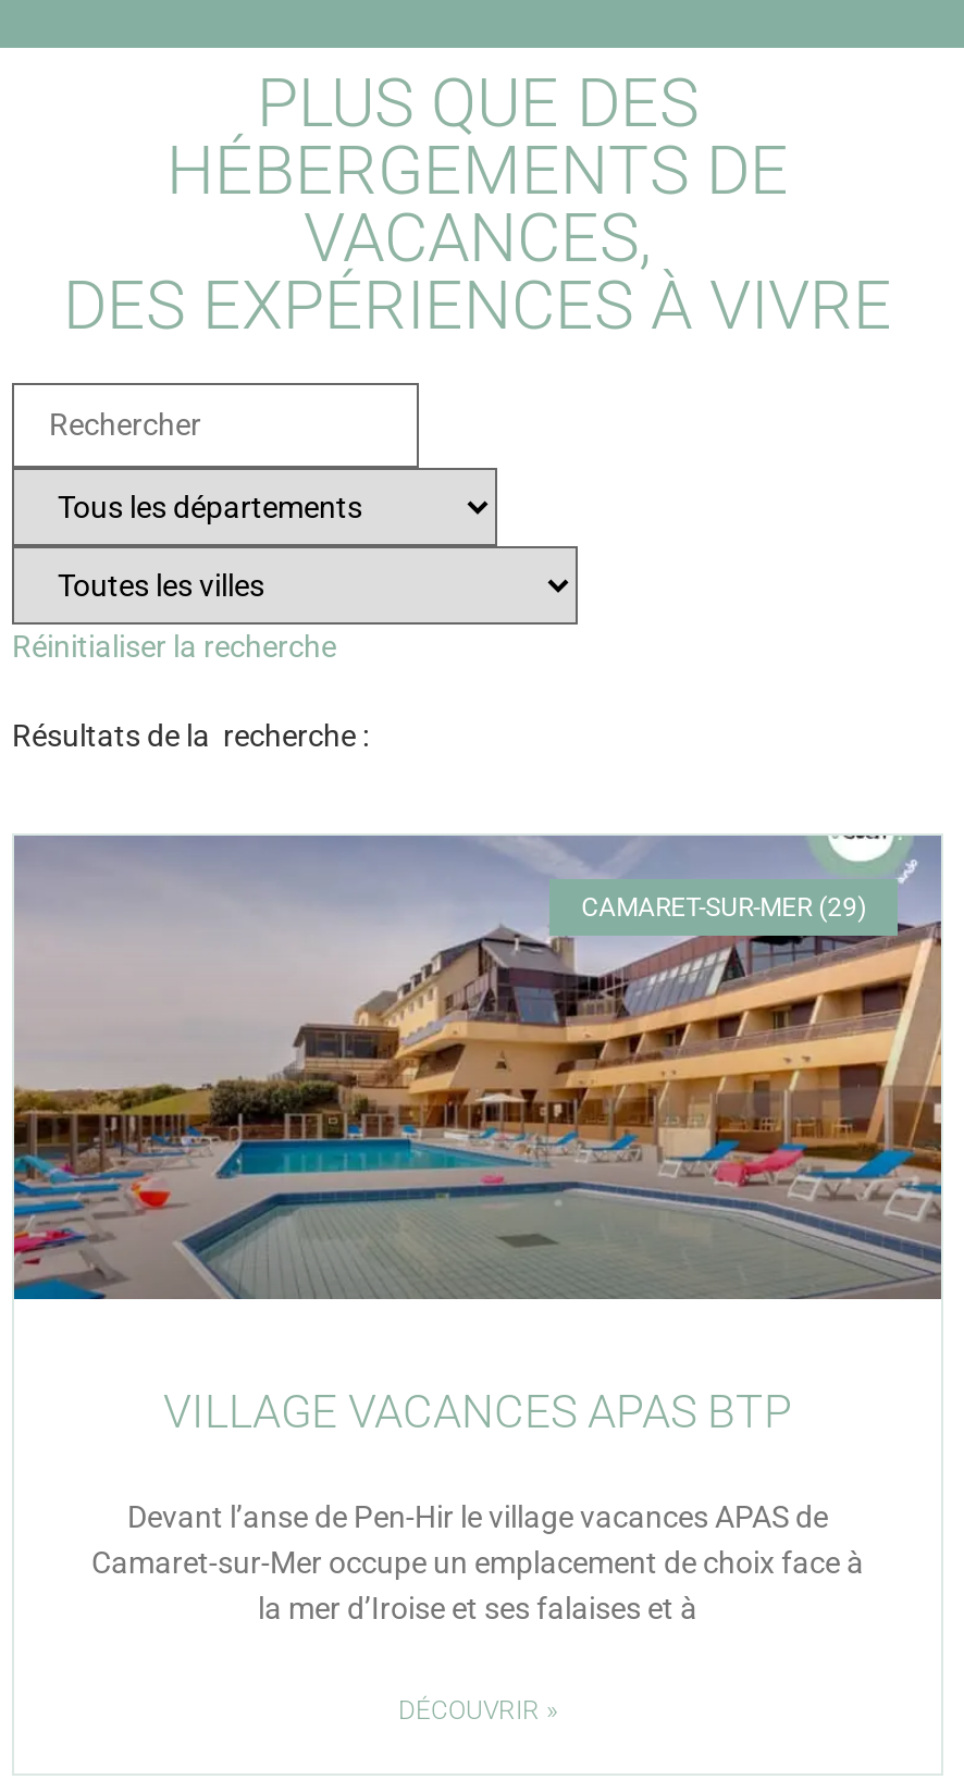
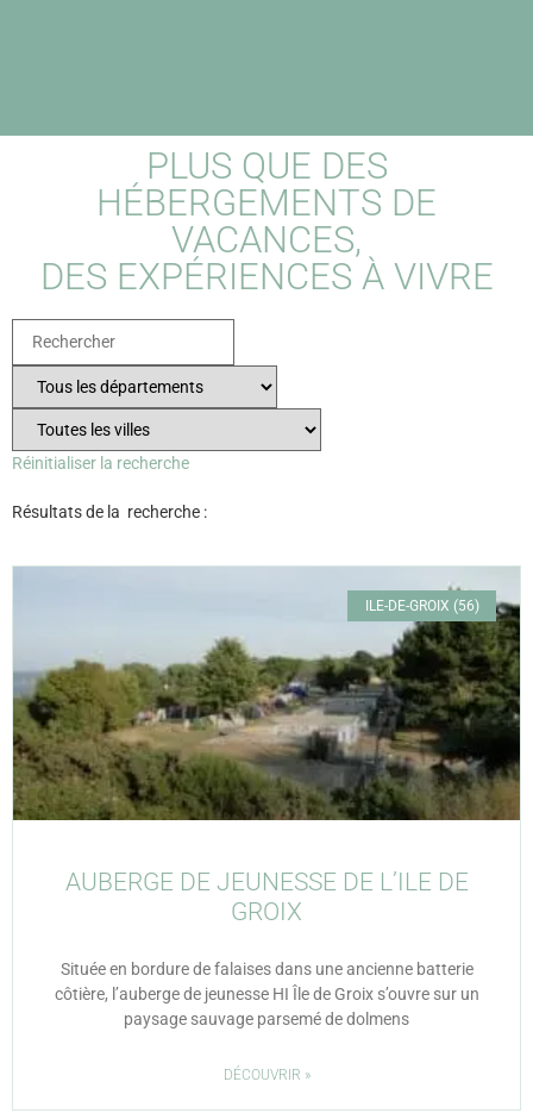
[12,835,943,1300] [image] | CAMARET-SUR-MER (29) -> [13,567,521,821] [image] | ILE-DE-GROIX (56)
[163,1386,792,1439] VILLAGE VACANCES APAS BTP -> [65,868,468,926] AUBERGE DE JEUNESSE DE L’ILE DE | GROIX
[91,1500,864,1626] Devant l’anse de Pen-Hir le village vacances APAS de | Camaret-sur-Mer occupe un emplacement de choix face à | la mer d’Iroise et ses falaises et à -> [54,959,479,1028] Située en bordure de falaises dans une ancienne batterie | côtière, l’auberge de jeunesse HI Île de Groix s’ouvre sur un | paysage sauvage parsemé de dolmens

